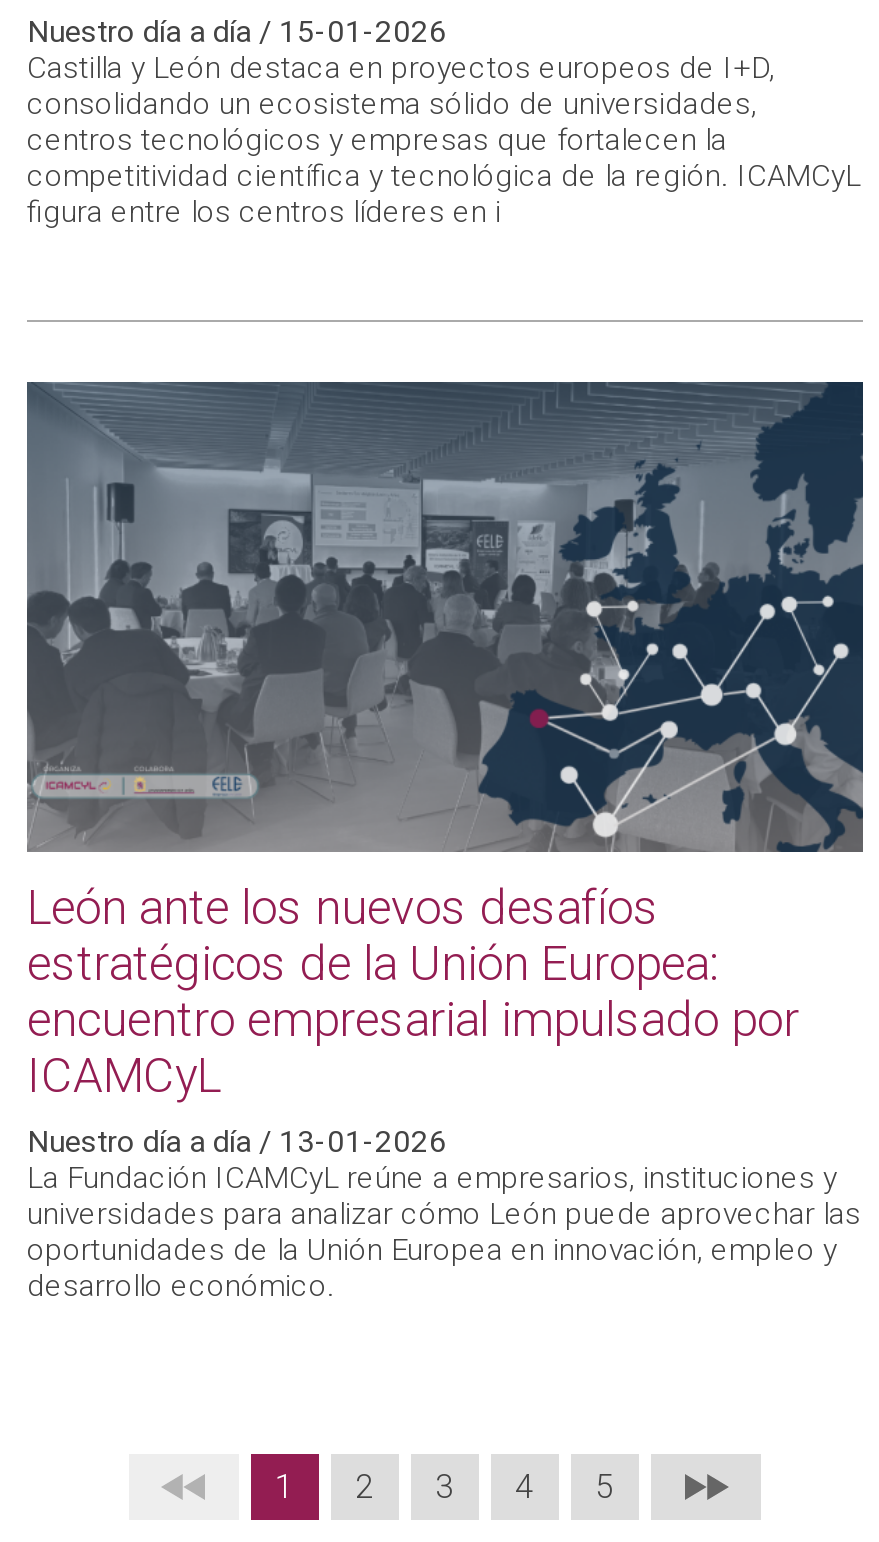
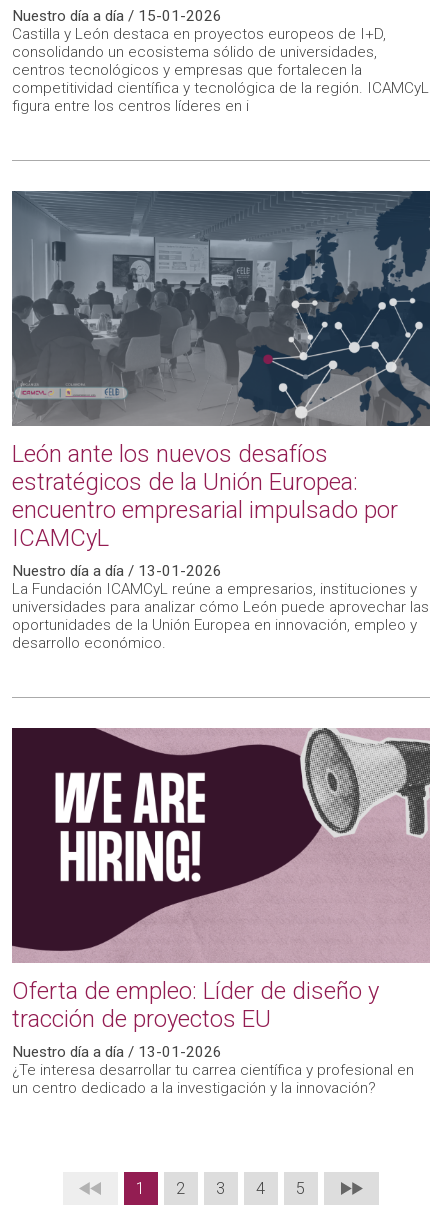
none -> [11,727,431,1097] [image] | Oferta de empleo: Líder de diseño y | tracción de proyectos EU | Nuestro día a día / 13-01-2026 | ¿Te interesa desarrollar tu carrea científica y profesional en | un centro dedicado a la investigación y la innovación?

